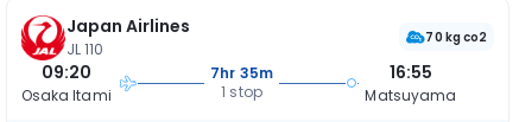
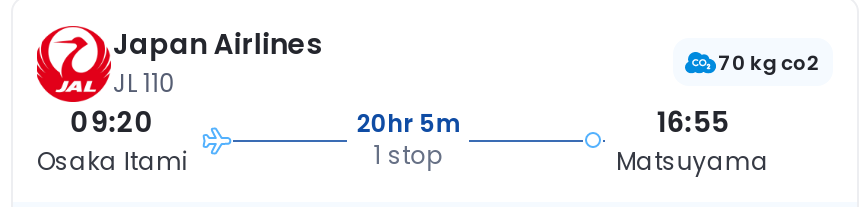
[211,63,273,83] 7hr 35m -> [357,106,460,140] 20hr 5m

